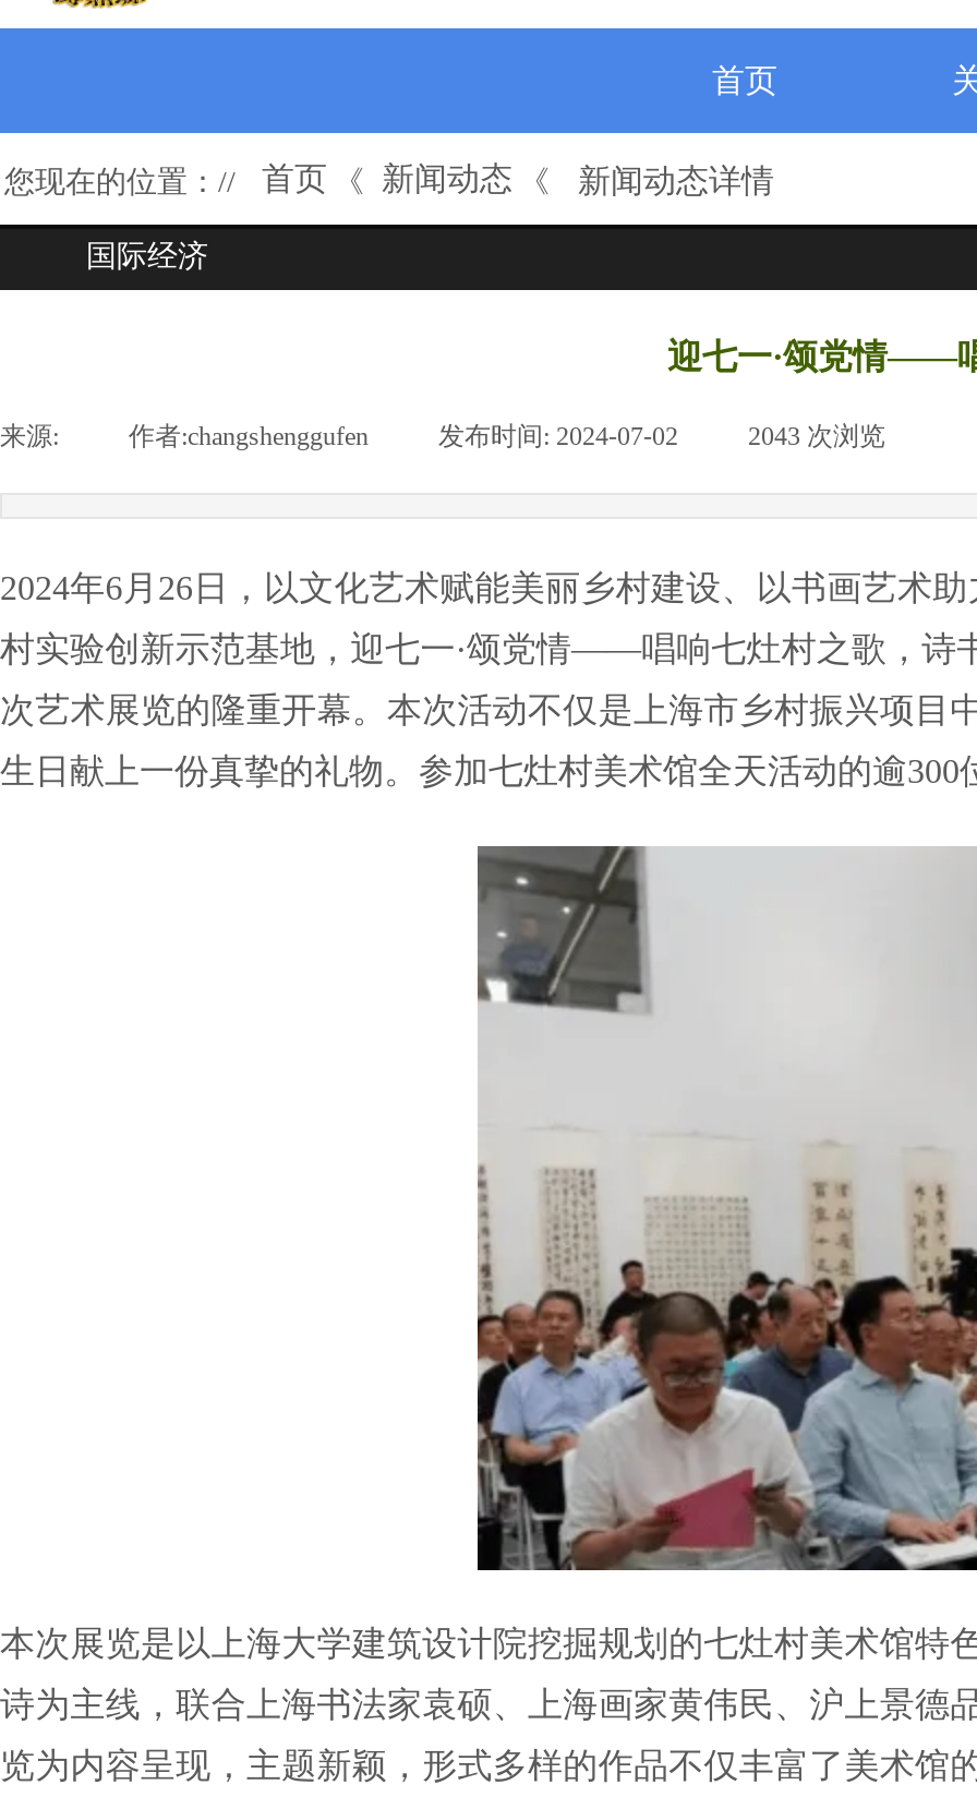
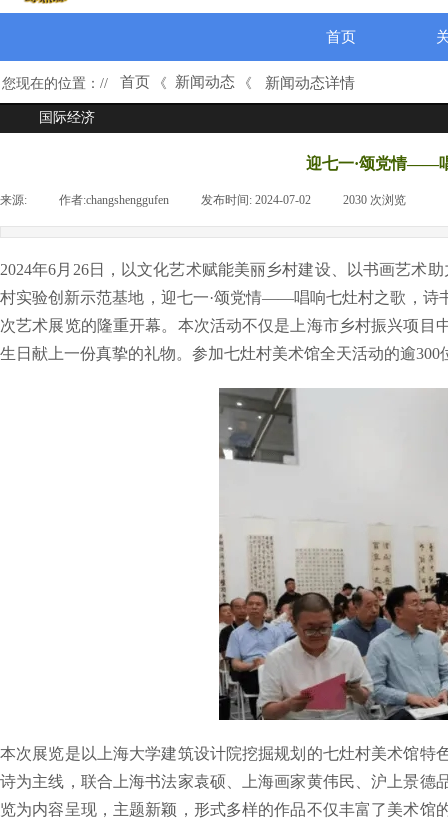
[748,421,885,451] 2043次浏览 -> [343,193,406,207] 2030次浏览

